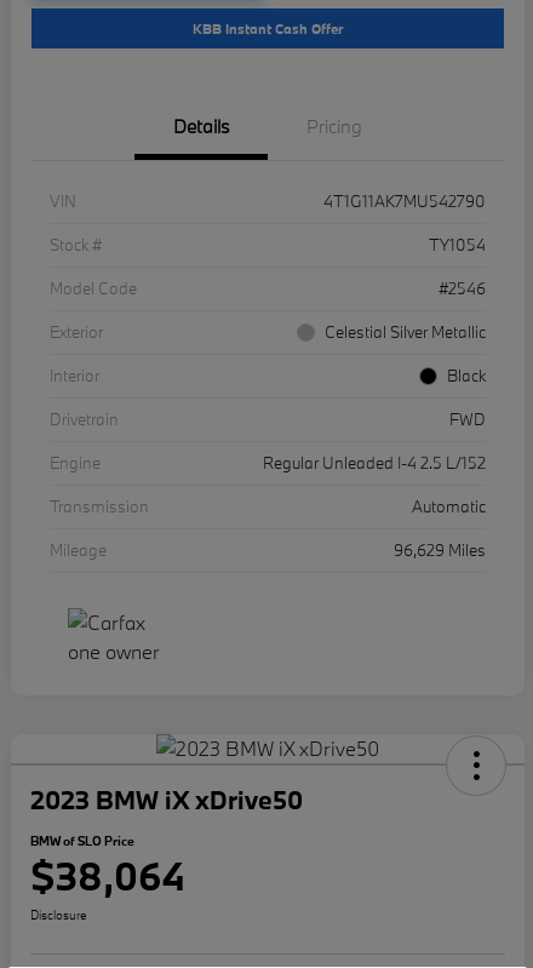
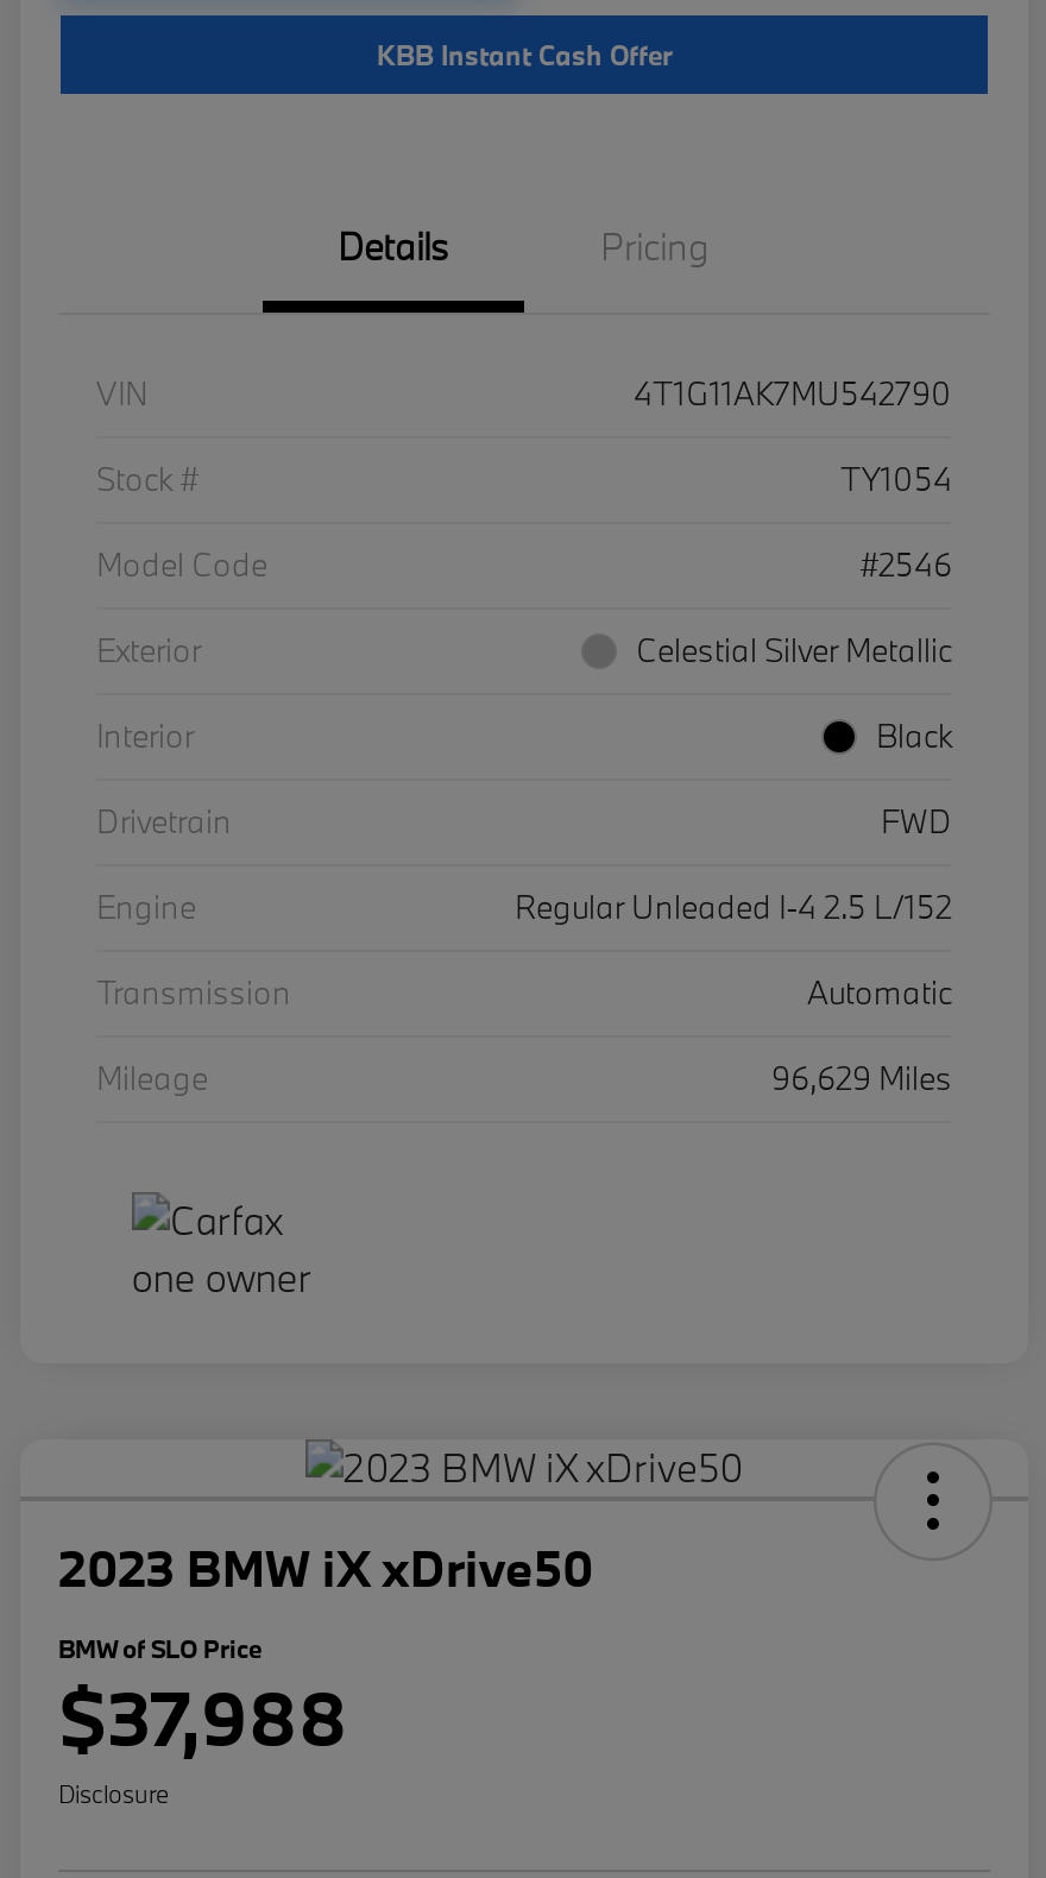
[30,852,185,900] $38,064 -> [58,1670,348,1766] $37,988

